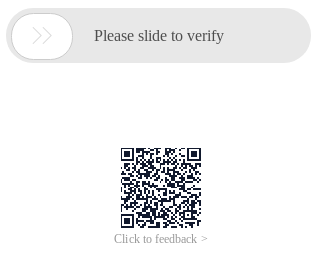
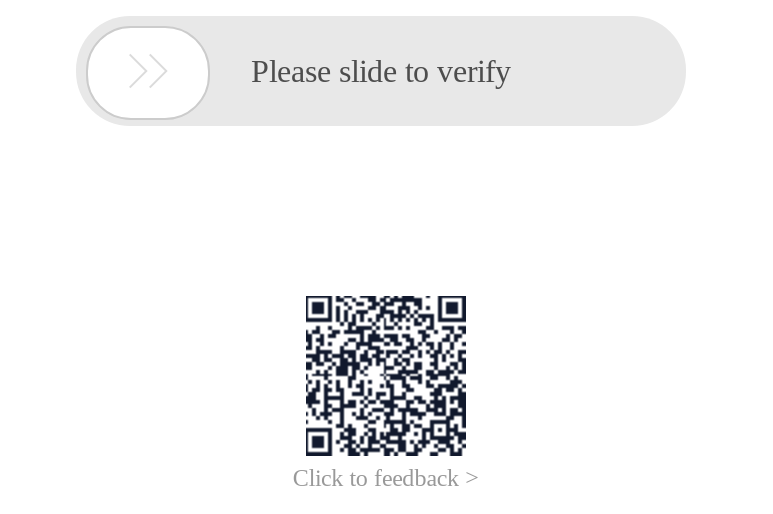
[120,148,202,229] [image] -> [306,294,468,458] [image]

